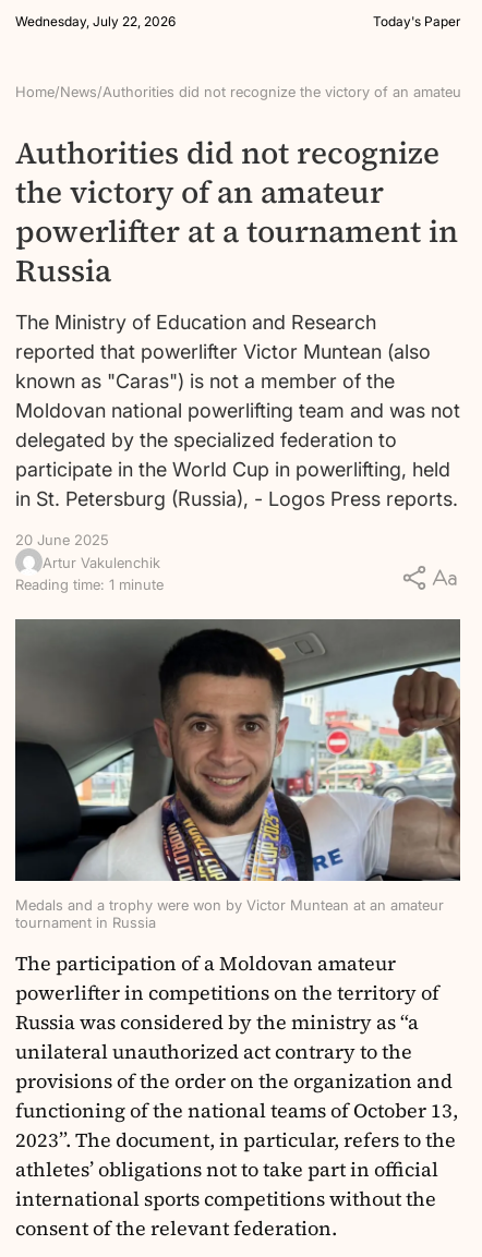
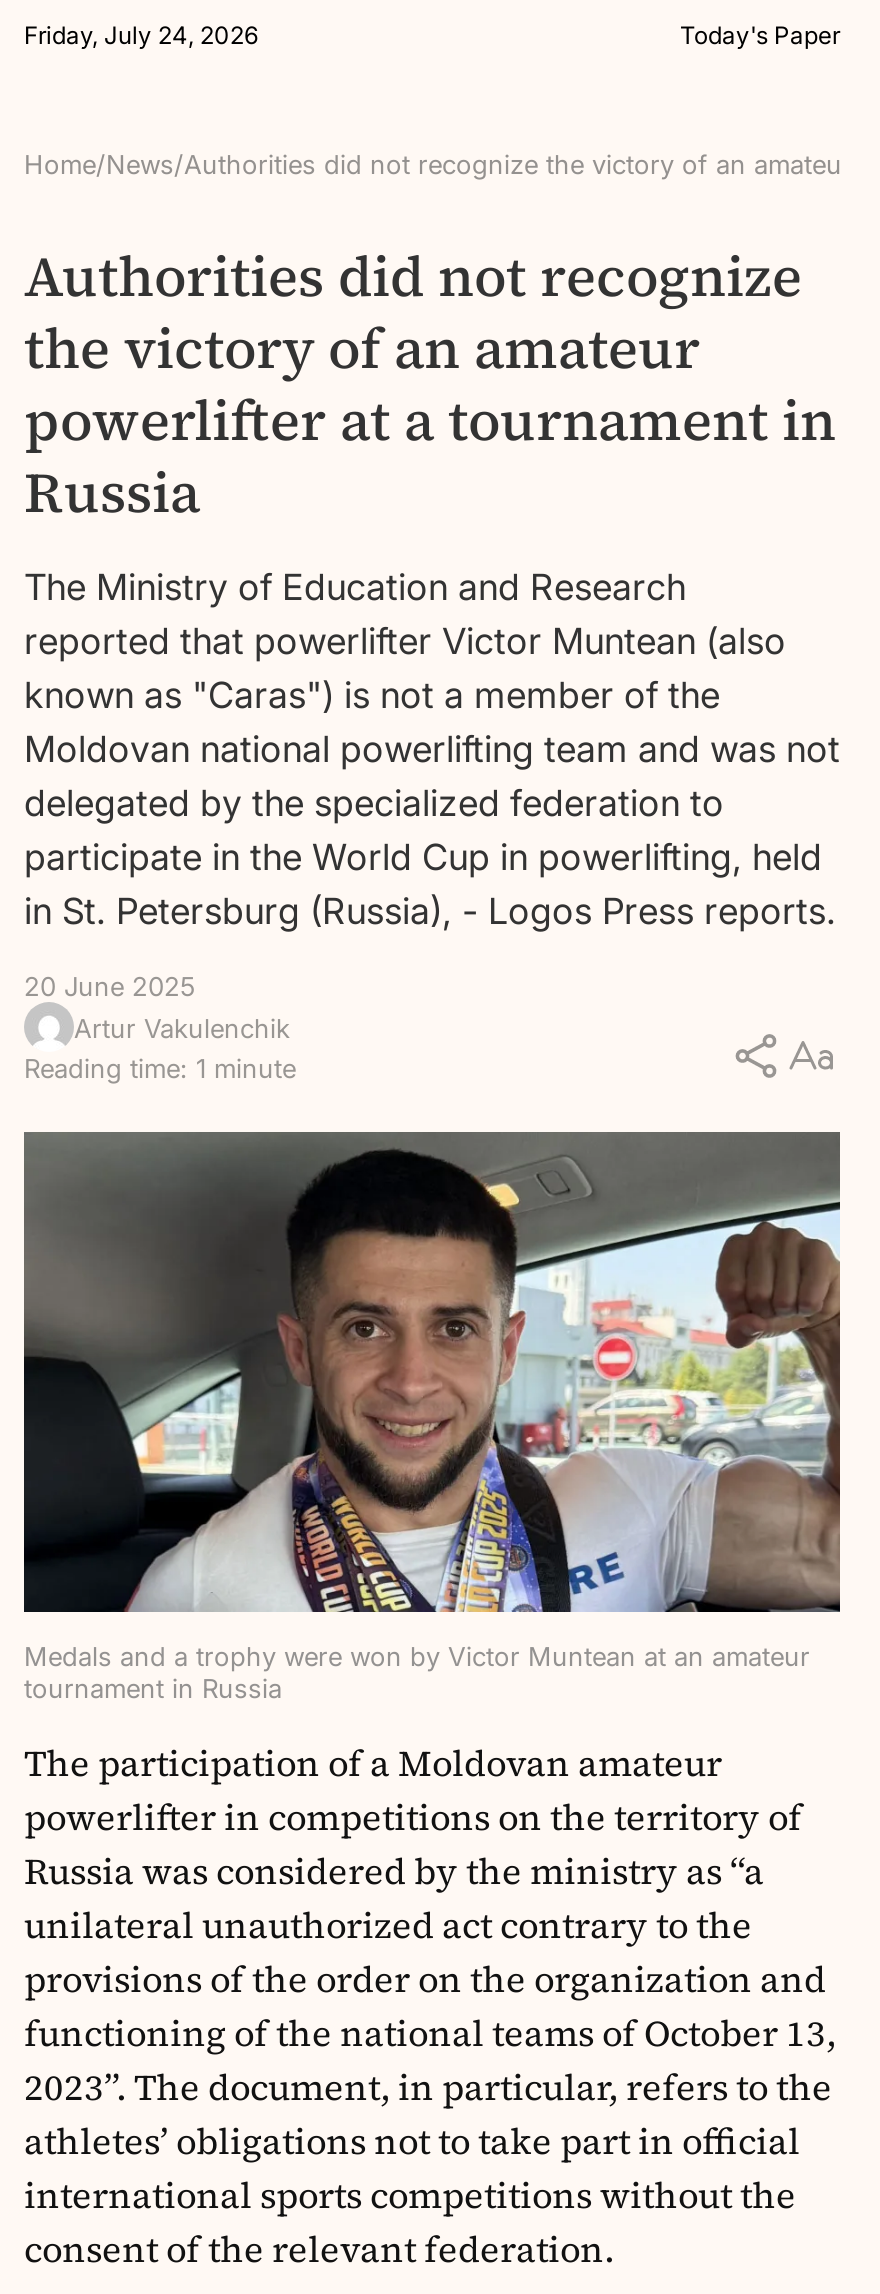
[15,13,176,29] Wednesday, July 22, 2026 -> [24,20,258,50] Friday, July 24, 2026

